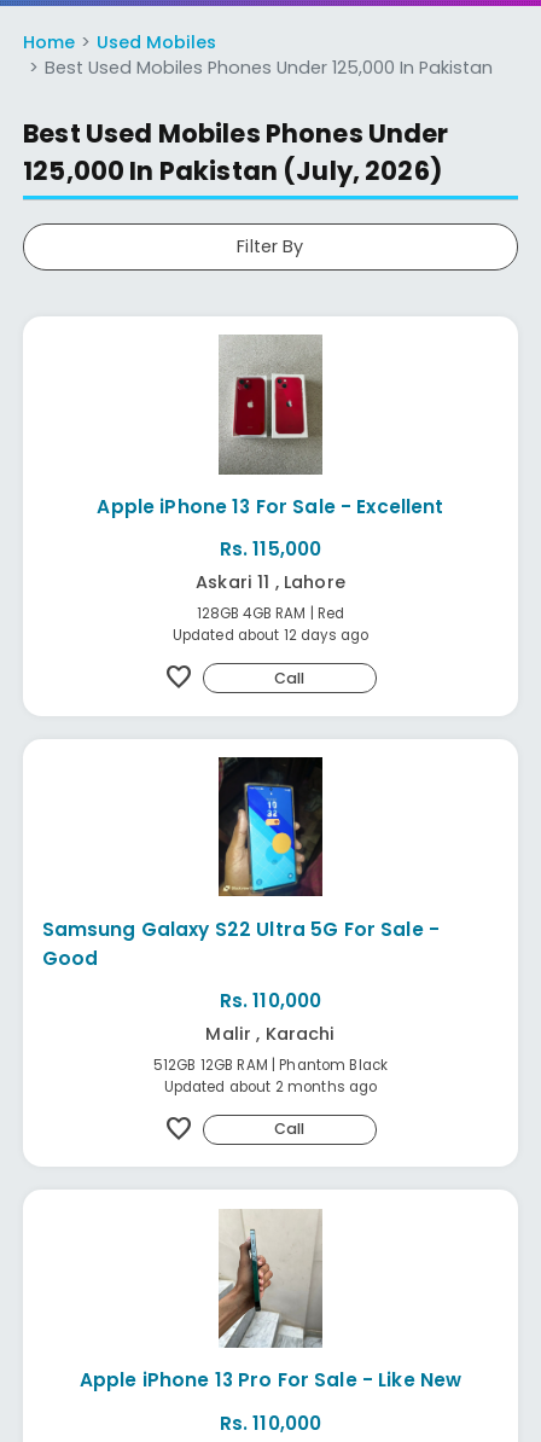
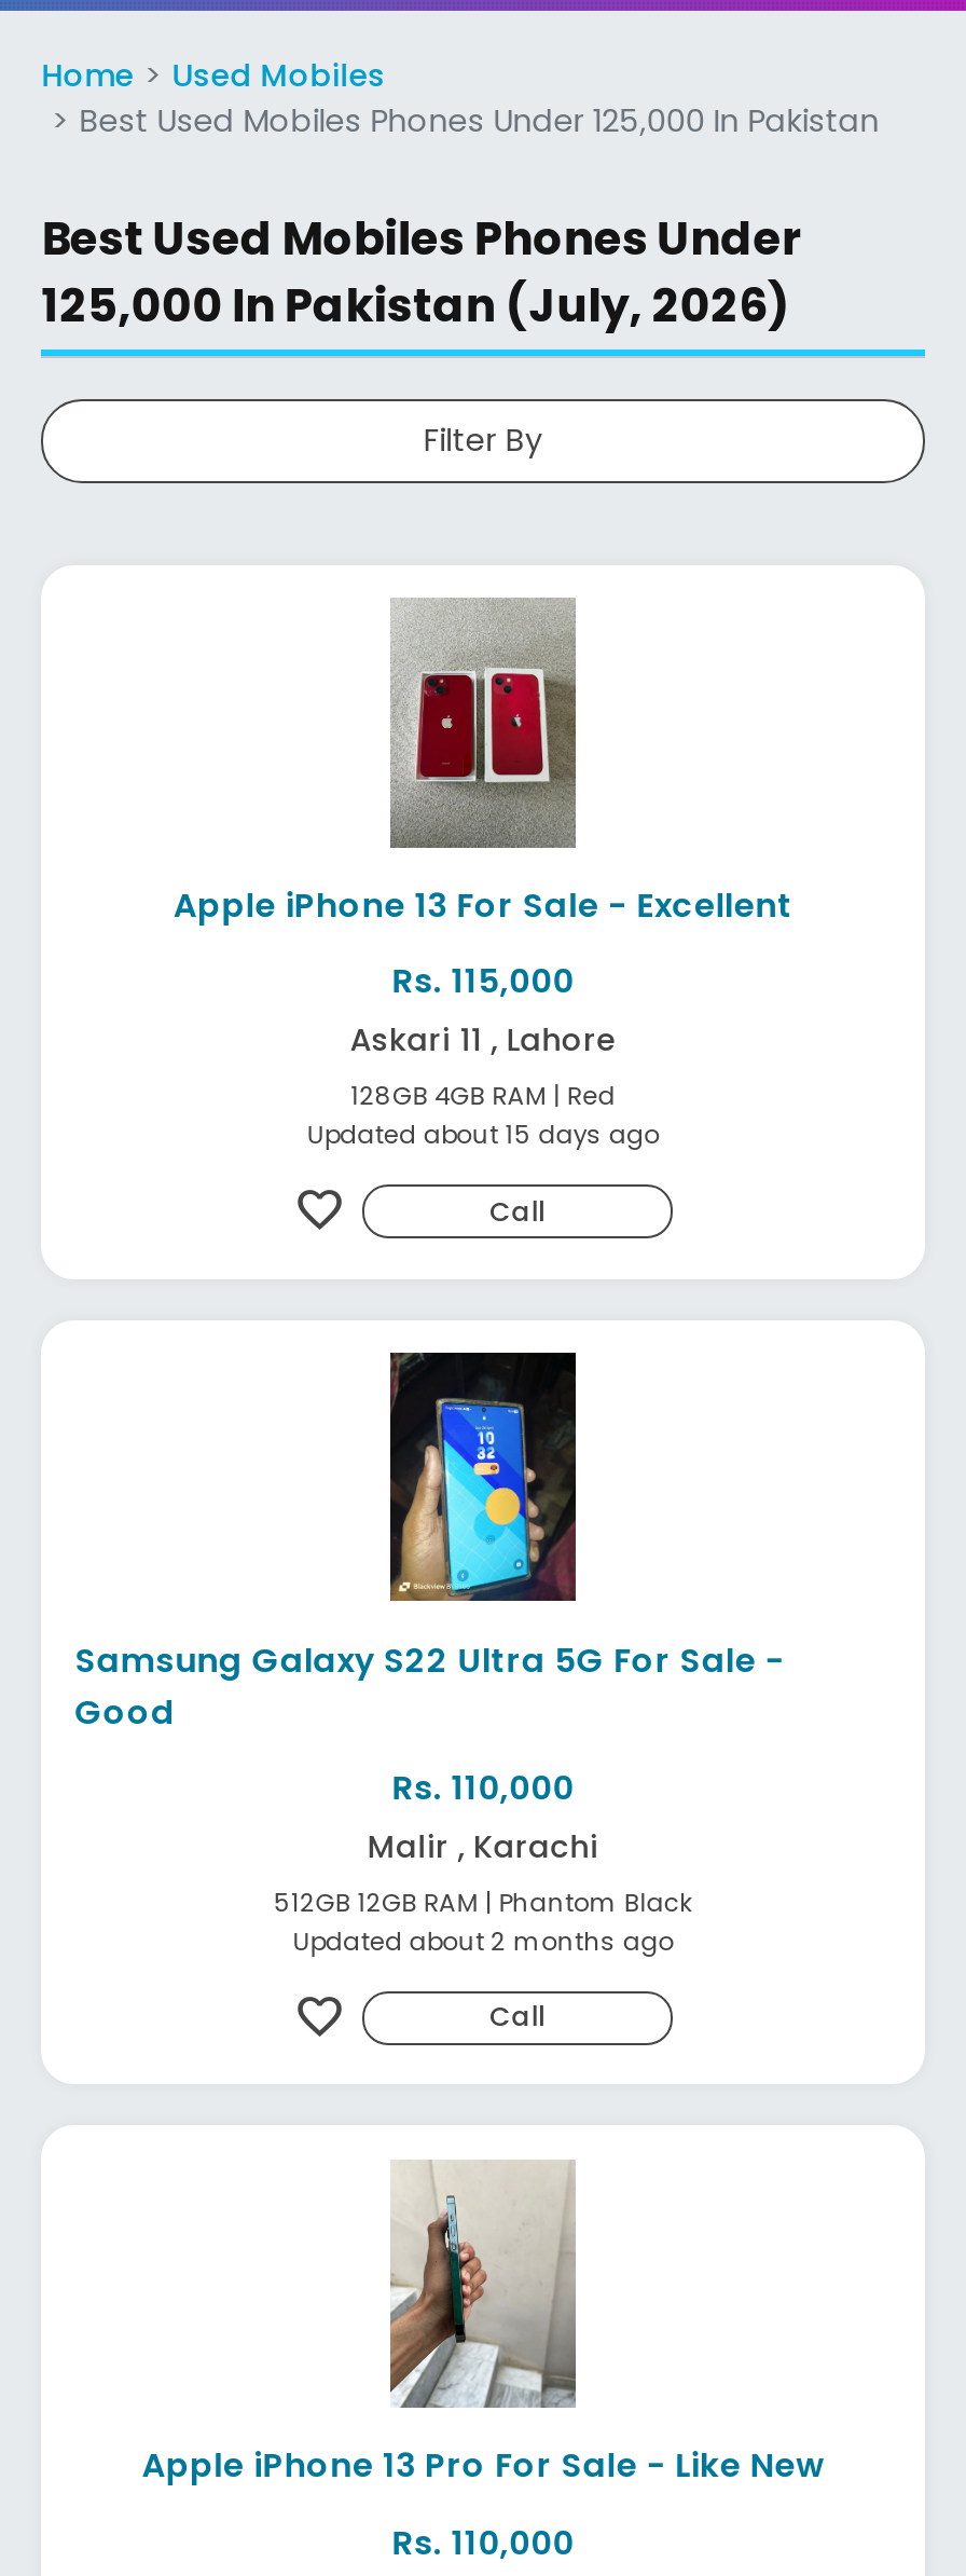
[172,625,369,645] Updated about 12 days ago -> [307,1117,659,1152] Updated about 15 days ago

